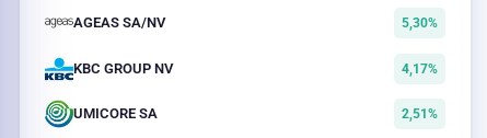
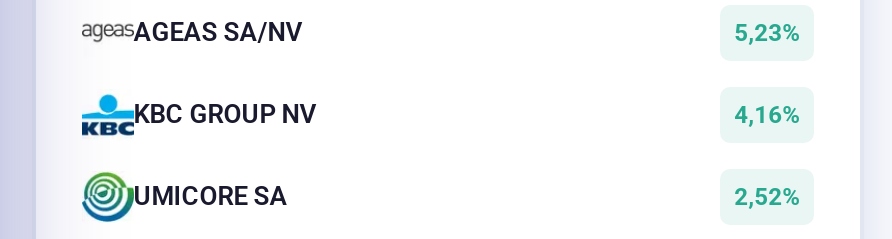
[402,16,438,31] 5,30% -> [734,18,800,46] 5,23%
[402,61,438,76] 4,17% -> [734,100,800,128] 4,16%
[402,106,438,121] 2,51% -> [734,183,800,211] 2,52%

